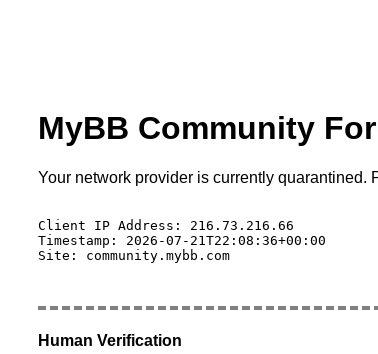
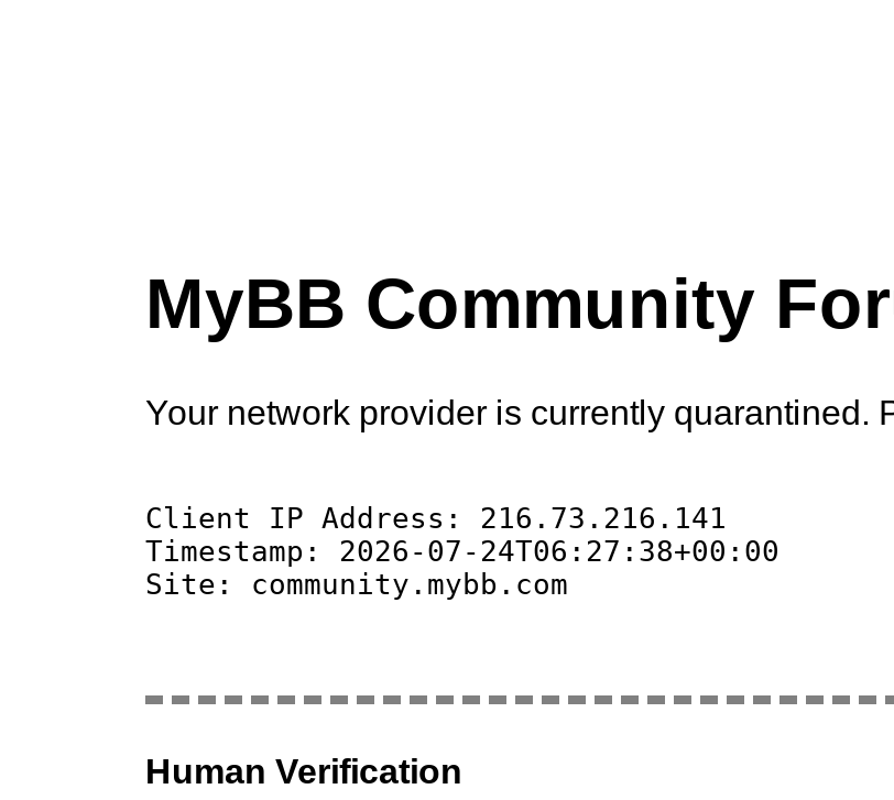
[38,218,302,233] Client IP Address: 216.73.216.66 -> [145,502,744,535] Client IP Address: 216.73.216.141
[38,233,326,248] Timestamp: 2026-07-21T22:08:36+00:00 -> [145,535,779,568] Timestamp: 2026-07-24T06:27:38+00:00

